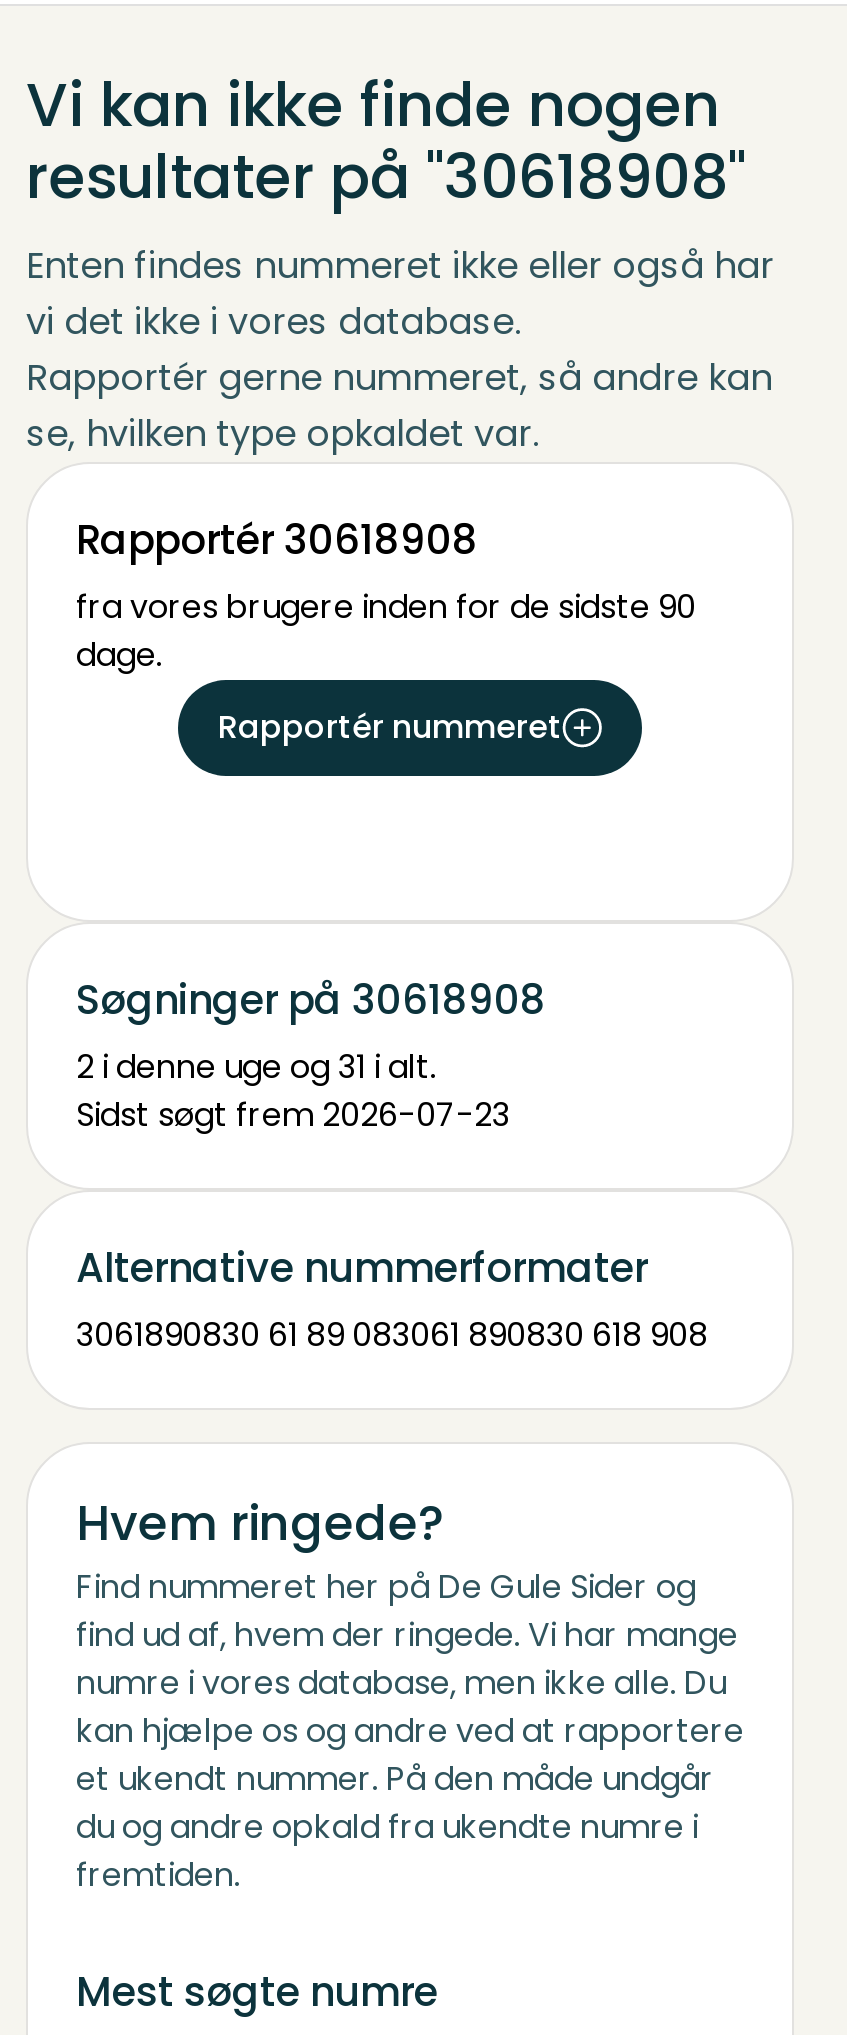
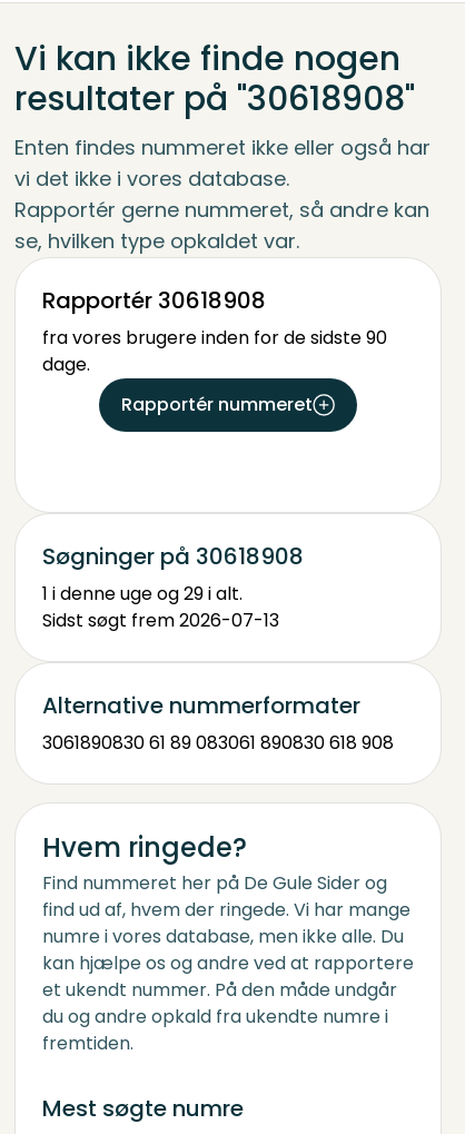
[76,1044,436,1090] 2 i denne uge og 31 i alt. -> [42,581,243,607] 1 i denne uge og 29 i alt.
[76,1092,510,1138] Sidst søgt frem 2026-07-23 -> [42,608,279,633] Sidst søgt frem 2026-07-13

